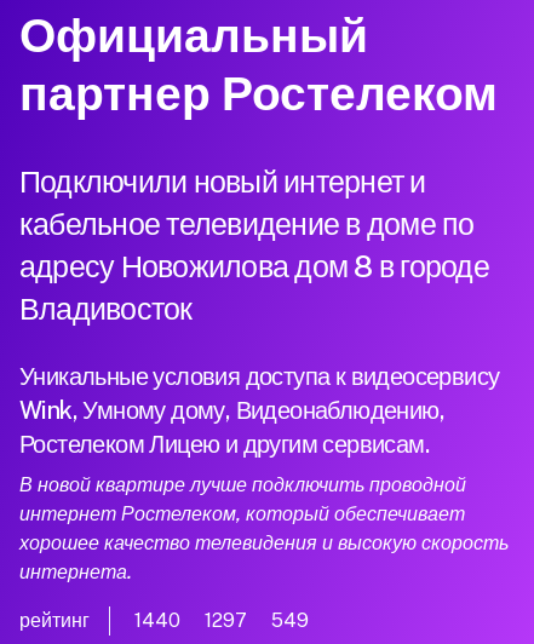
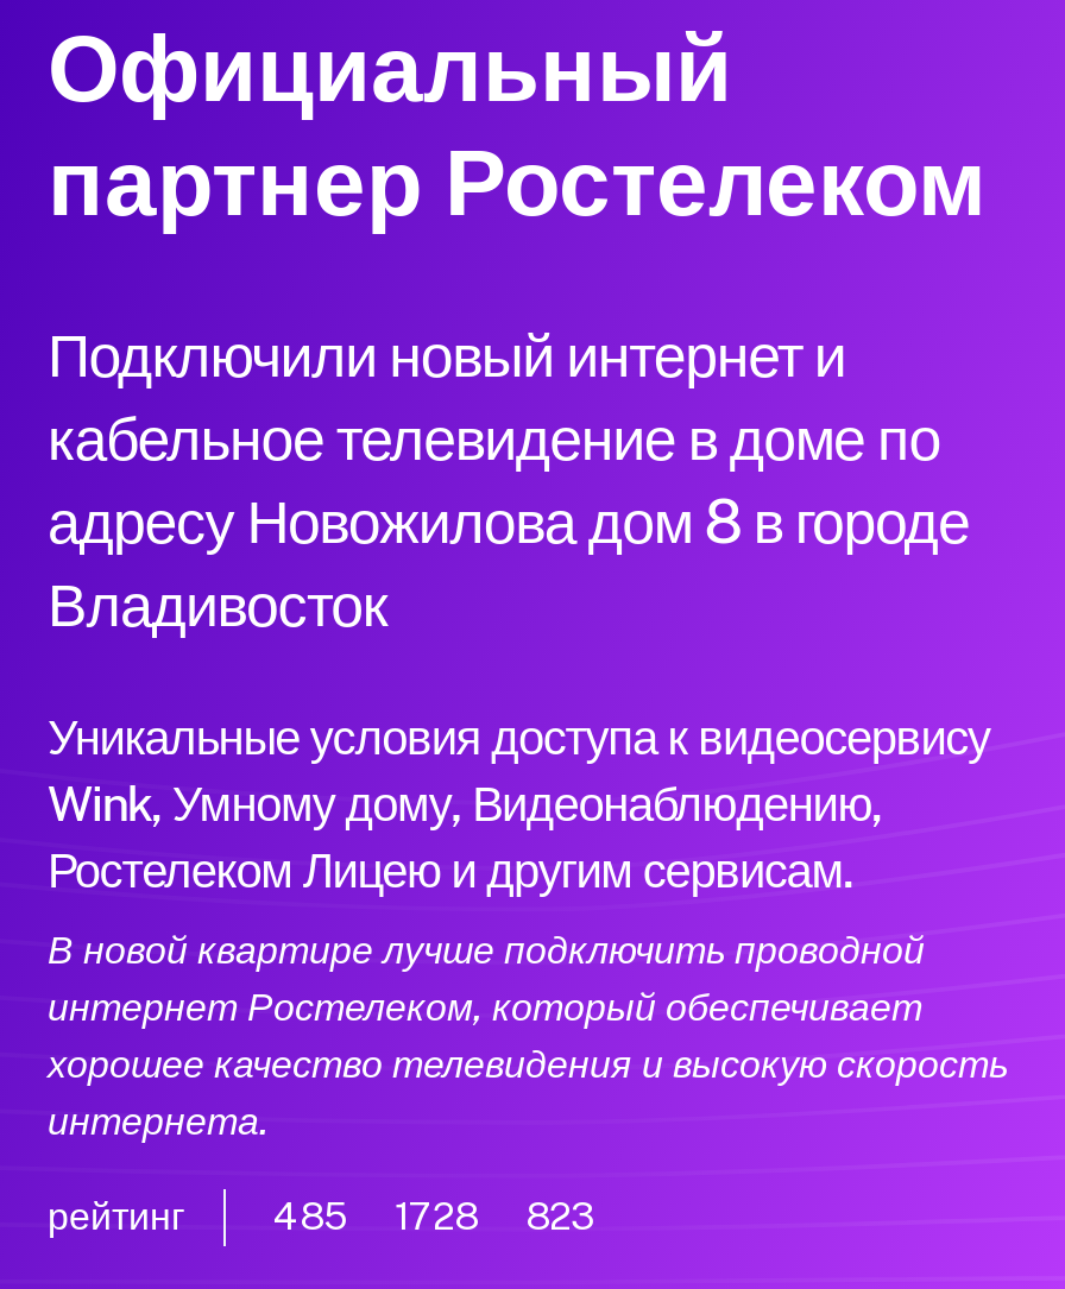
[134,609,180,632] 1440 -> [273,1195,347,1240] 485
[205,609,247,632] 1297 -> [395,1195,478,1240] 1728
[271,609,309,632] 549 -> [525,1195,594,1240] 823

